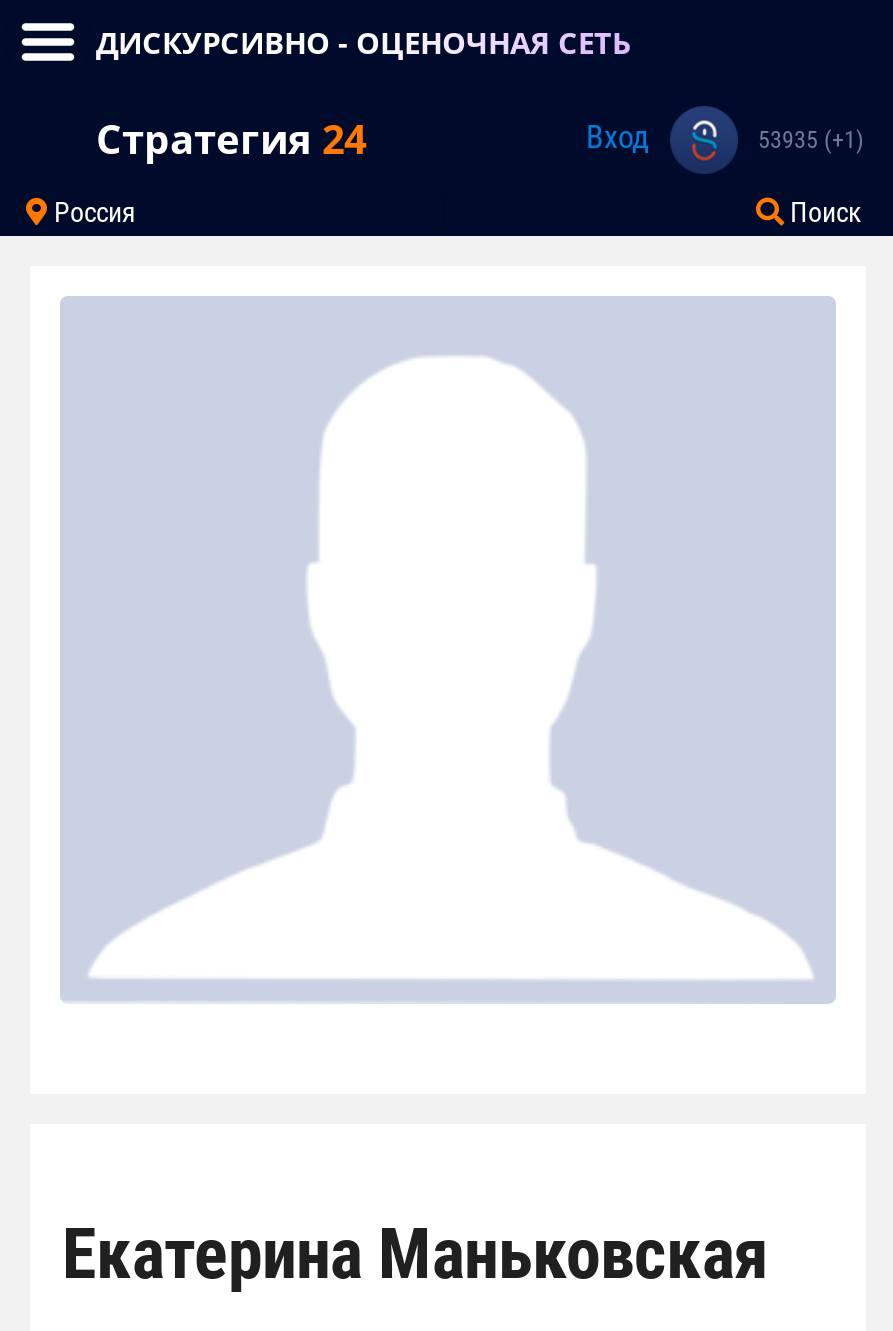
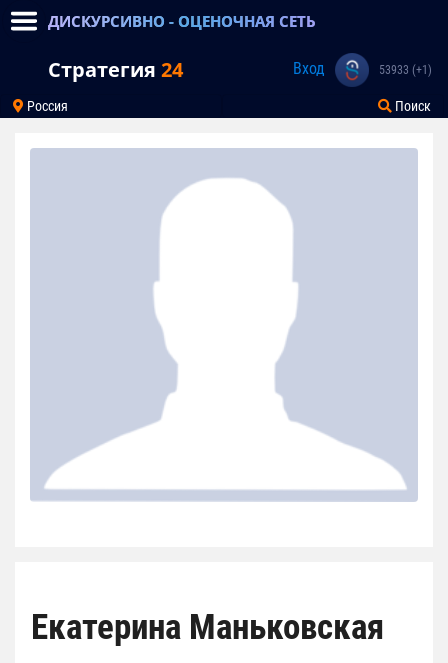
[758,126,864,154] 53935 (+1) -> [379,63,432,77] 53933 (+1)

